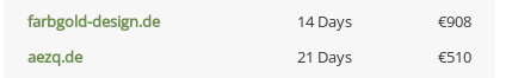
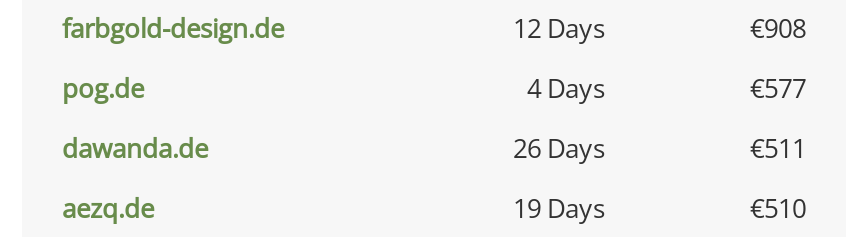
[297,11,351,32] 14 Days -> [513,10,605,46] 12 Days
none -> [62,70,806,166] pog.de | 4 Days | €577 | dawanda.de | 26 Days | €511
[297,46,351,67] 21 Days -> [513,190,605,226] 19 Days

